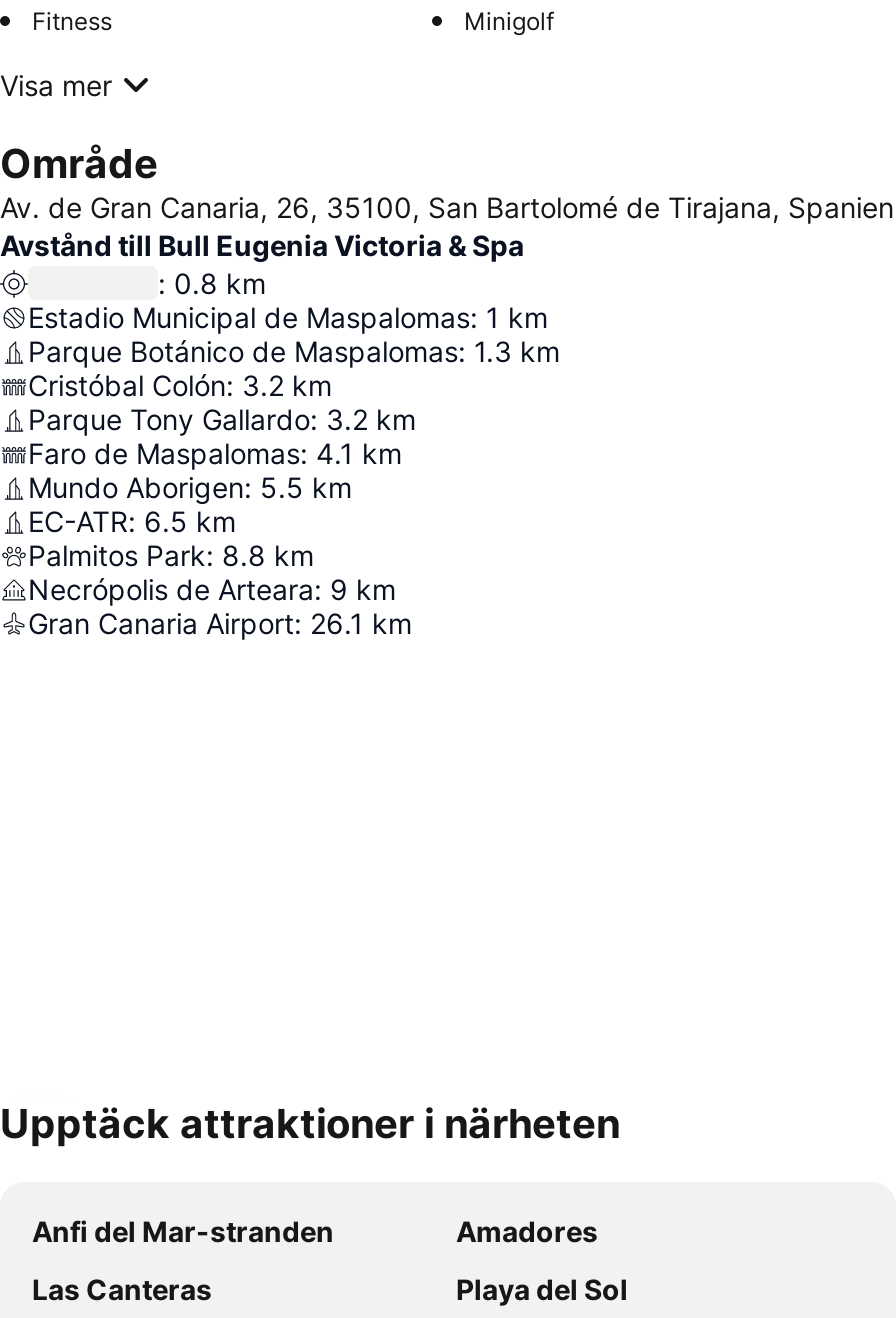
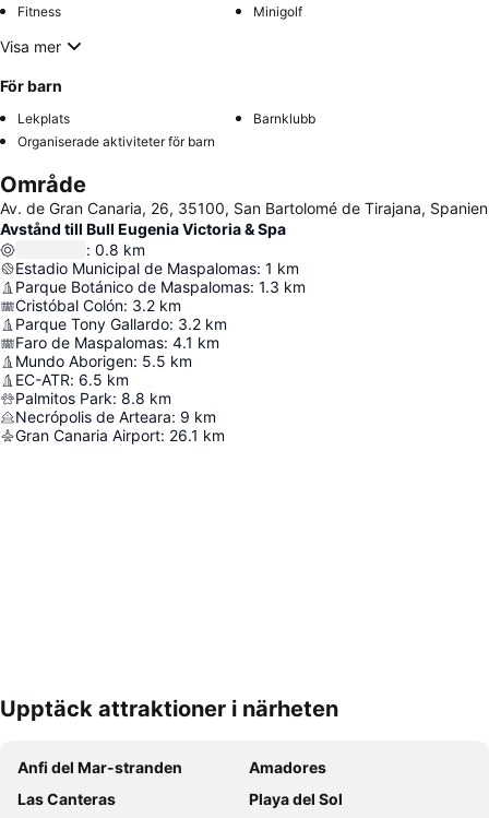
none -> [0,77,315,150] För barn | Lekplats | Barnklubb | Organiserade aktiviteter för barn

